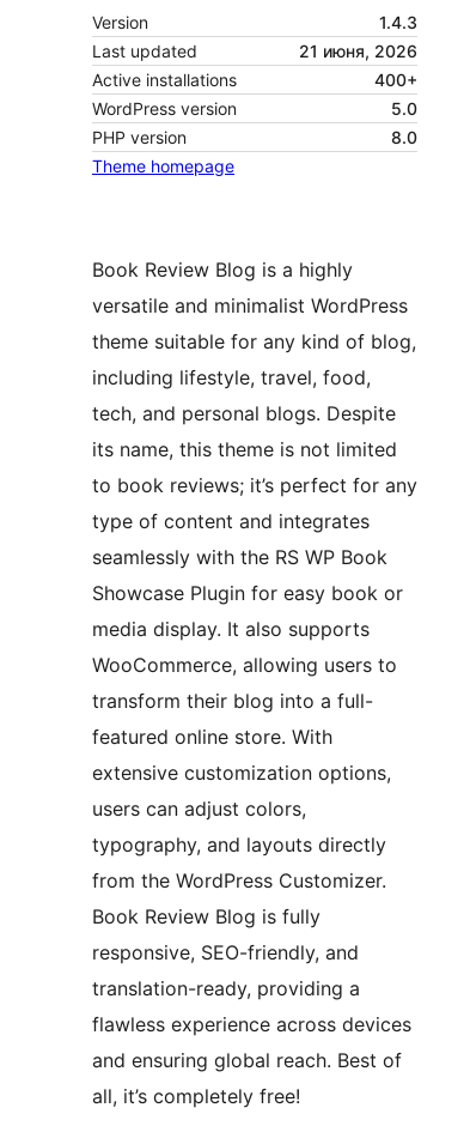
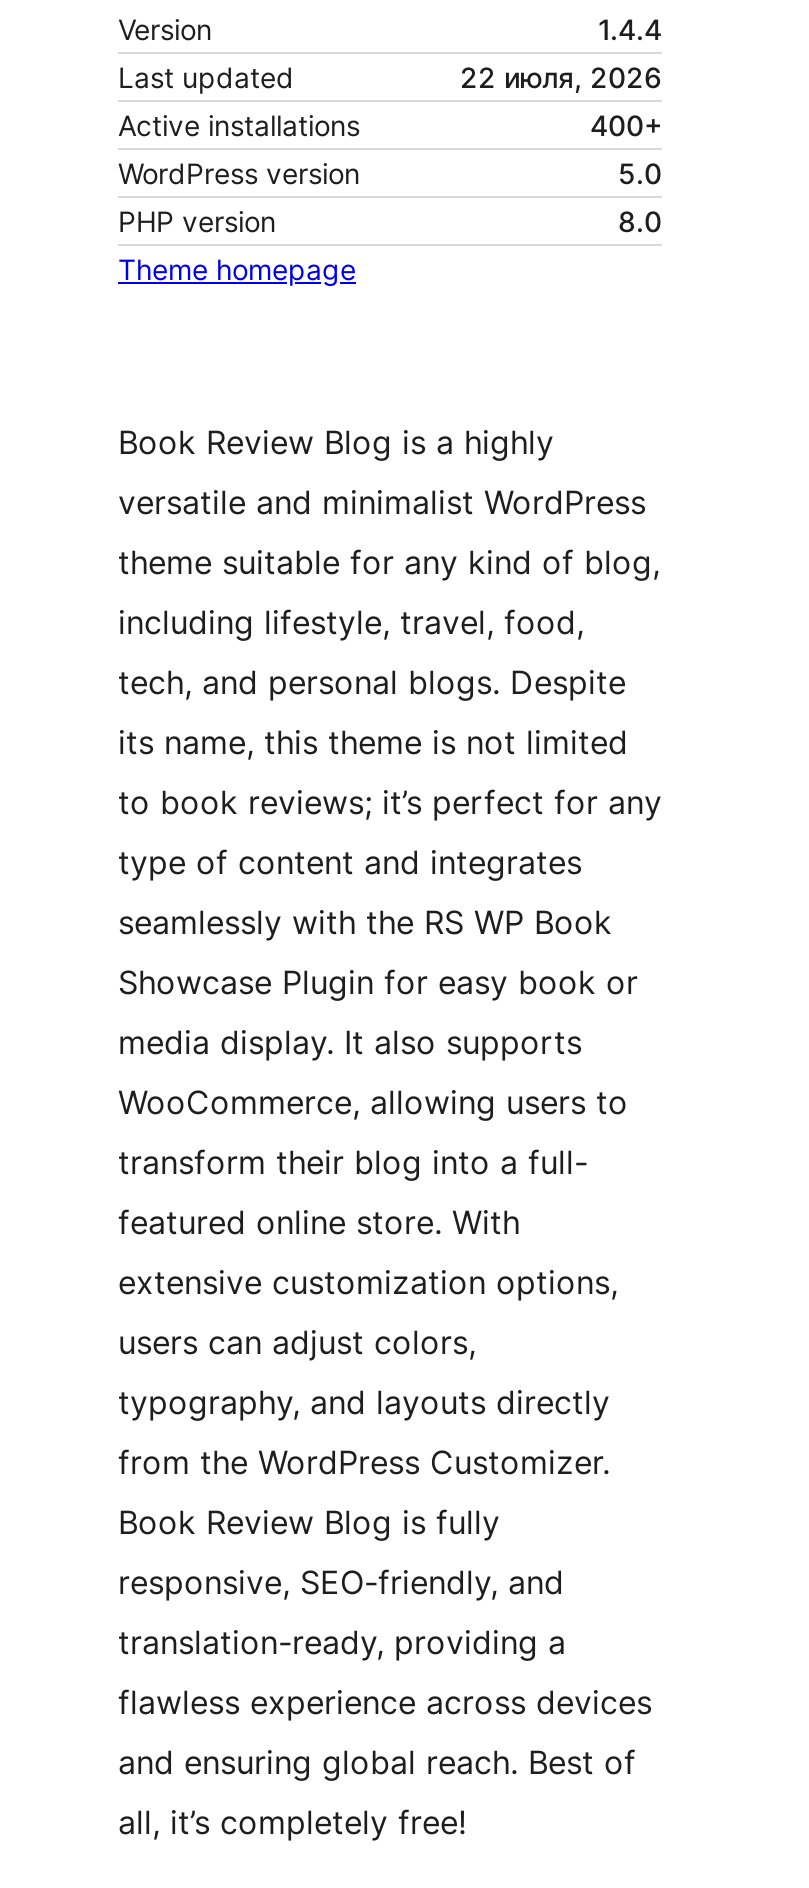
[379,12,417,33] 1.4.3 -> [598,12,662,46] 1.4.4
[299,41,417,61] 21 июня, 2026 -> [460,60,662,94] 22 июля, 2026

